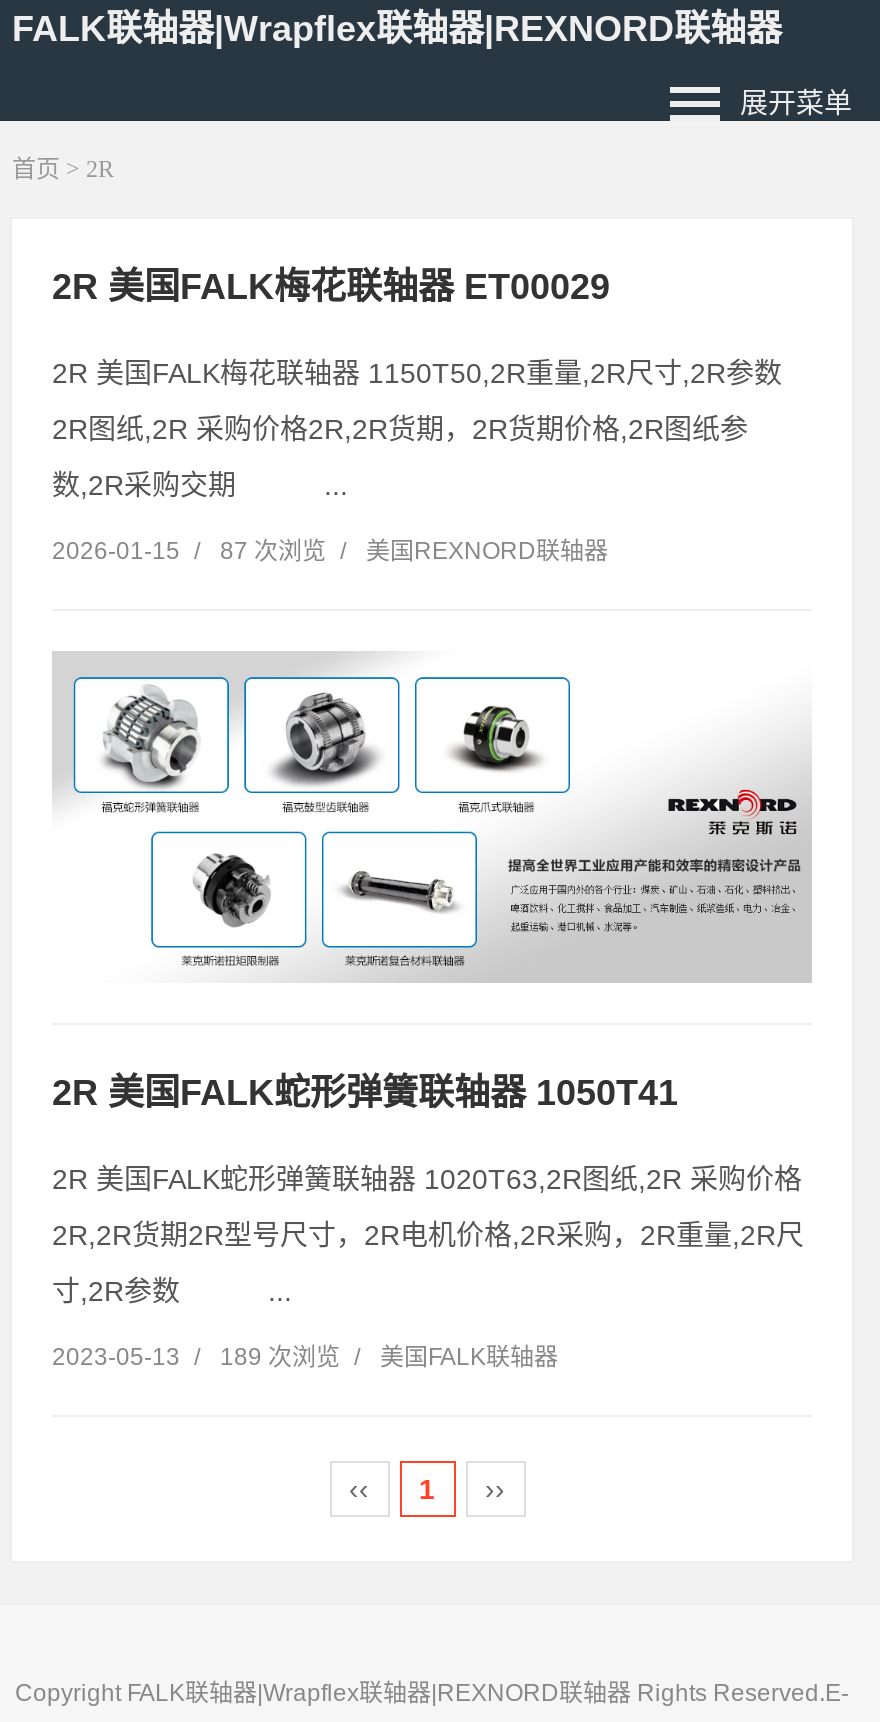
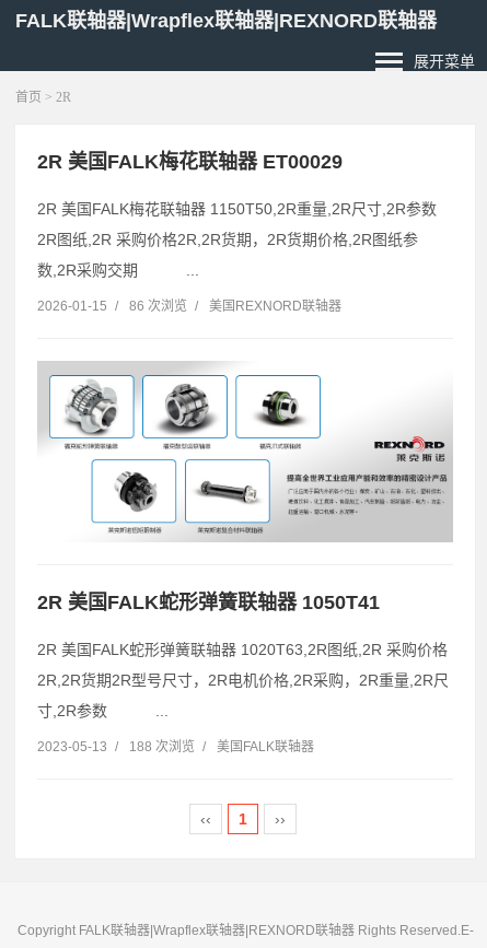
[52,537,608,565] 2026-01-15 / 87 次浏览 / 美国REXNORD联轴器 -> [37,298,341,314] 2026-01-15 / 86 次浏览 / 美国REXNORD联轴器
[52,1343,558,1371] 2023-05-13 / 189 次浏览 / 美国FALK联轴器 -> [37,739,314,755] 2023-05-13 / 188 次浏览 / 美国FALK联轴器

